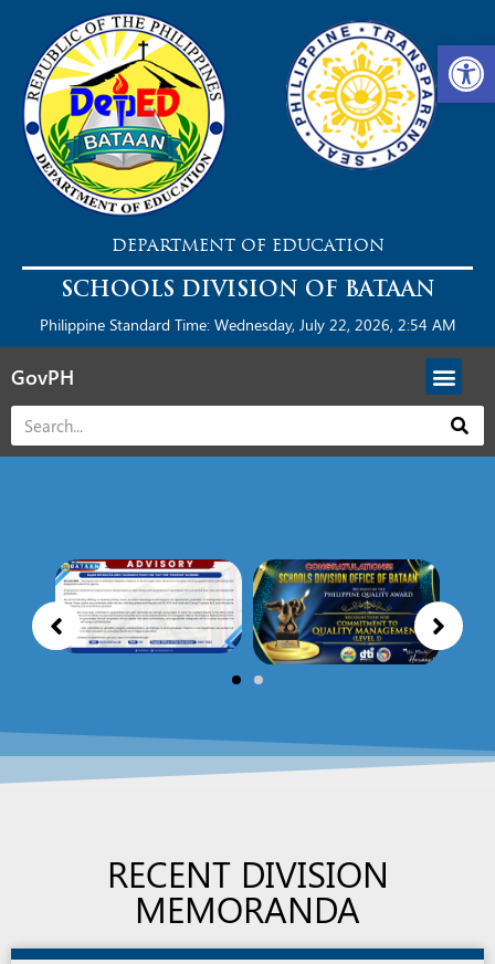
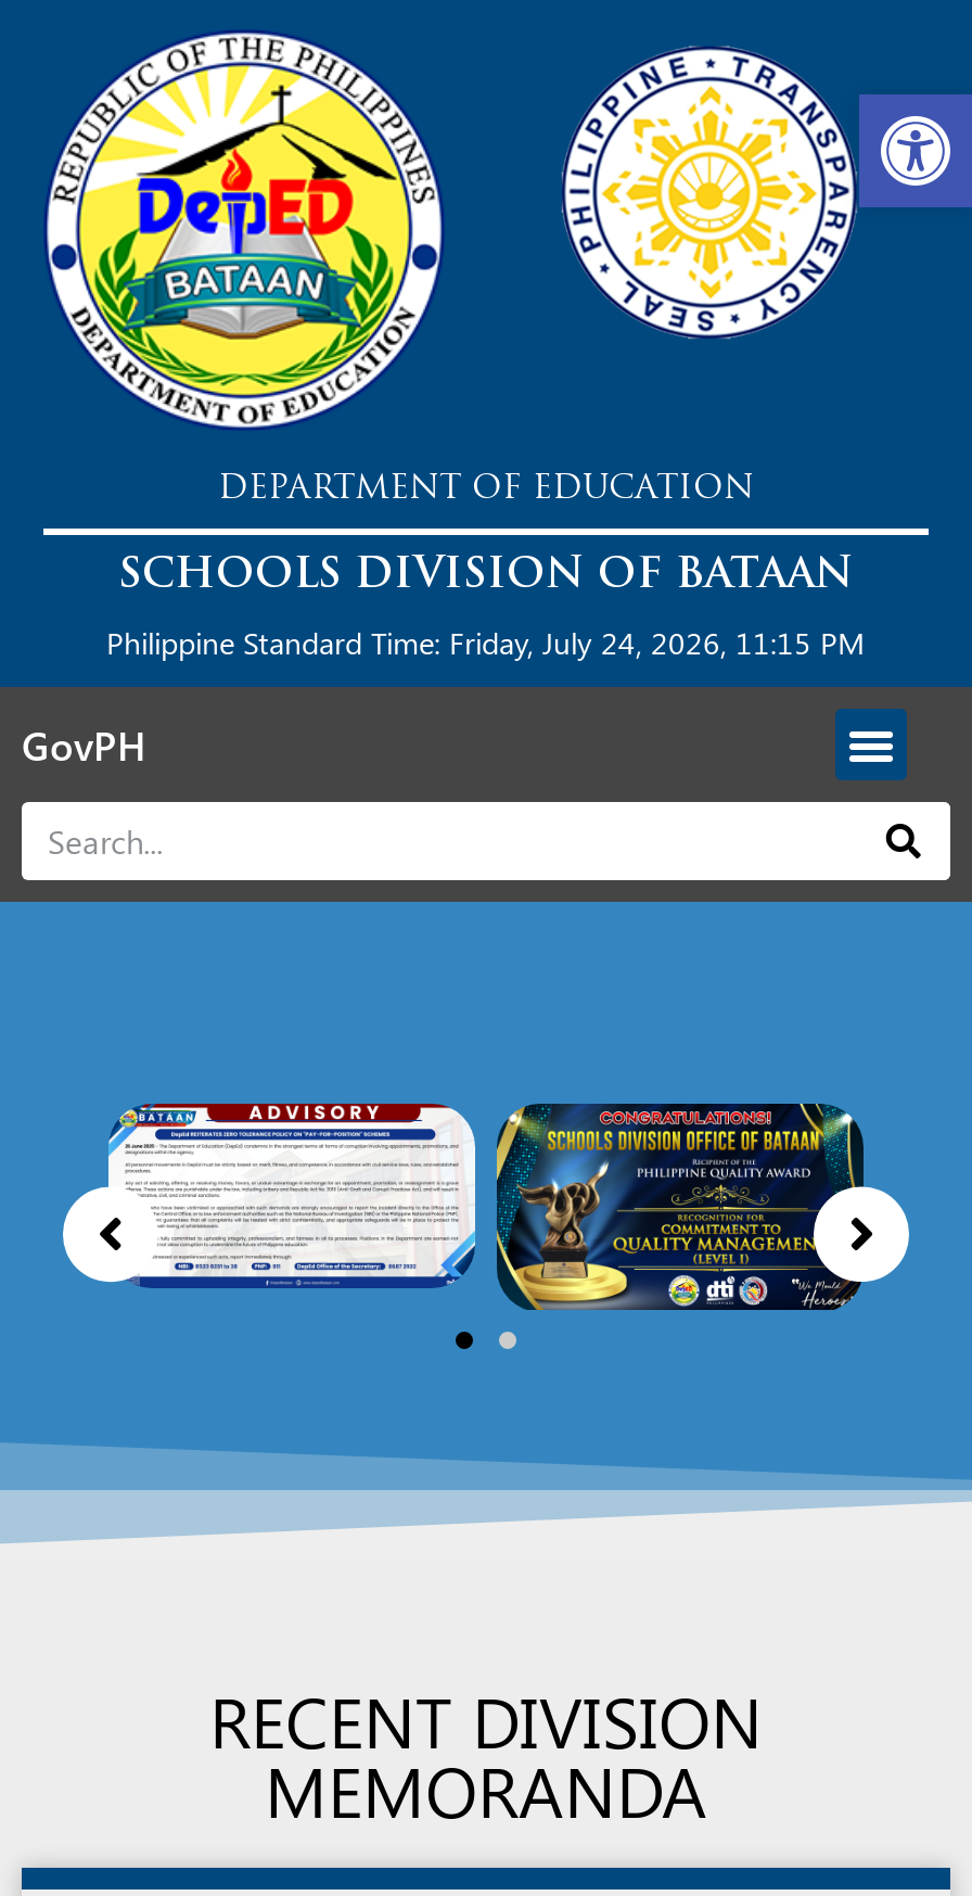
[39,314,456,335] Philippine Standard Time: Wednesday, July 22, 2026, 2:54 AM -> [106,623,866,664] Philippine Standard Time: Friday, July 24, 2026, 11:15 PM

